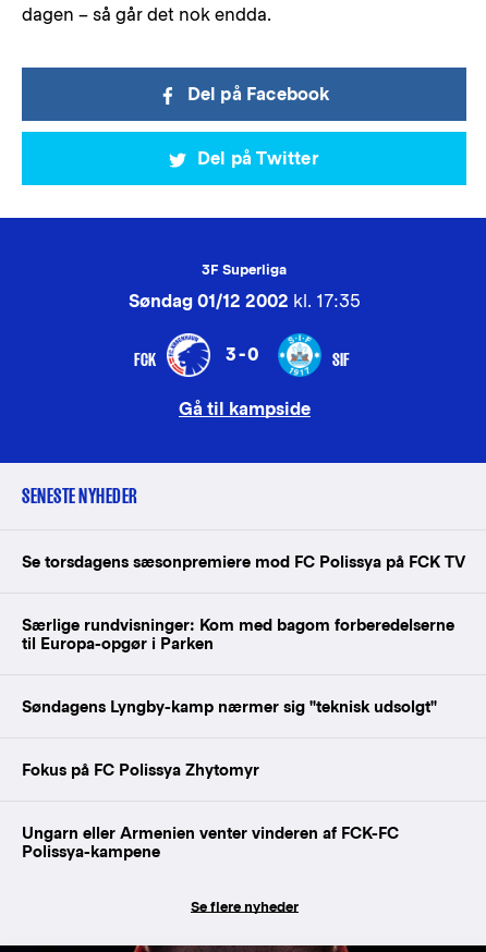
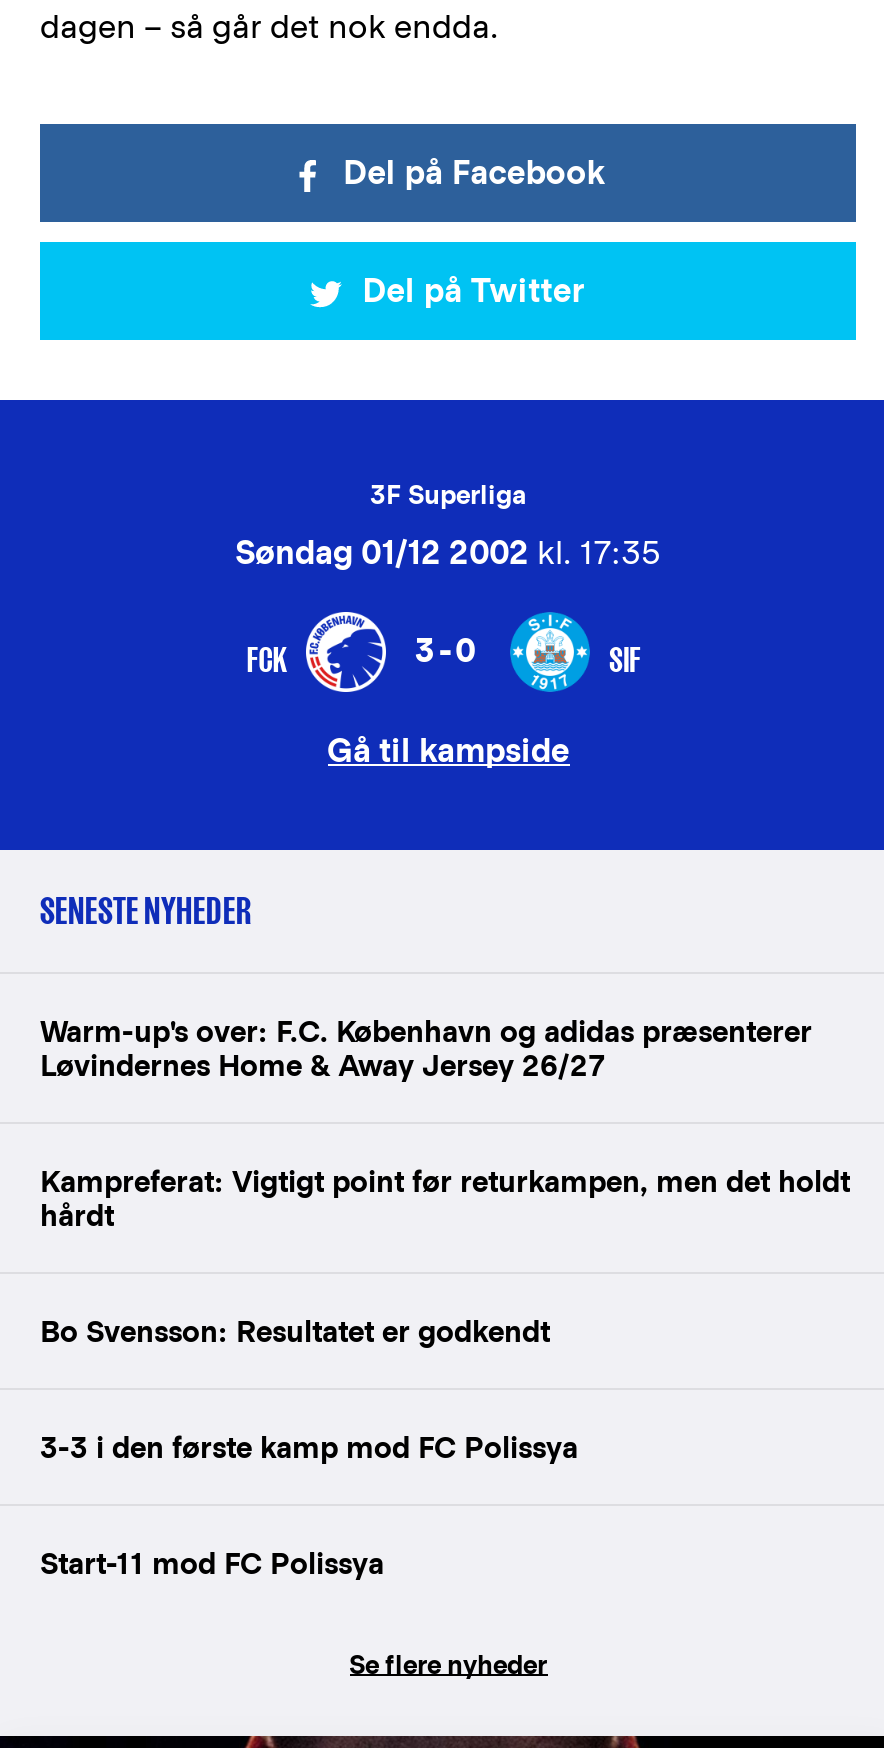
[22,552,465,571] Se torsdagens sæsonpremiere mod FC Polissya på FCK TV -> [40,1014,812,1082] Warm-up's over: F.C. København og adidas præsenterer | Løvindernes Home & Away Jersey 26/27
[22,615,454,652] Særlige rundvisninger: Kom med bagom forberedelserne | til Europa-opgør i Parken -> [40,1164,850,1232] Kampreferat: Vigtigt point før returkampen, men det holdt | hårdt
[22,697,437,716] Søndagens Lyngby-kamp nærmer sig "teknisk udsolgt" -> [40,1314,550,1348] Bo Svensson: Resultatet er godkendt
[22,760,259,779] Fokus på FC Polissya Zhytomyr -> [40,1430,578,1464] 3-3 i den første kamp mod FC Polissya
[22,823,399,861] Ungarn eller Armenien venter vinderen af FCK-FC | Polissya-kampene -> [40,1546,384,1580] Start-11 mod FC Polissya

